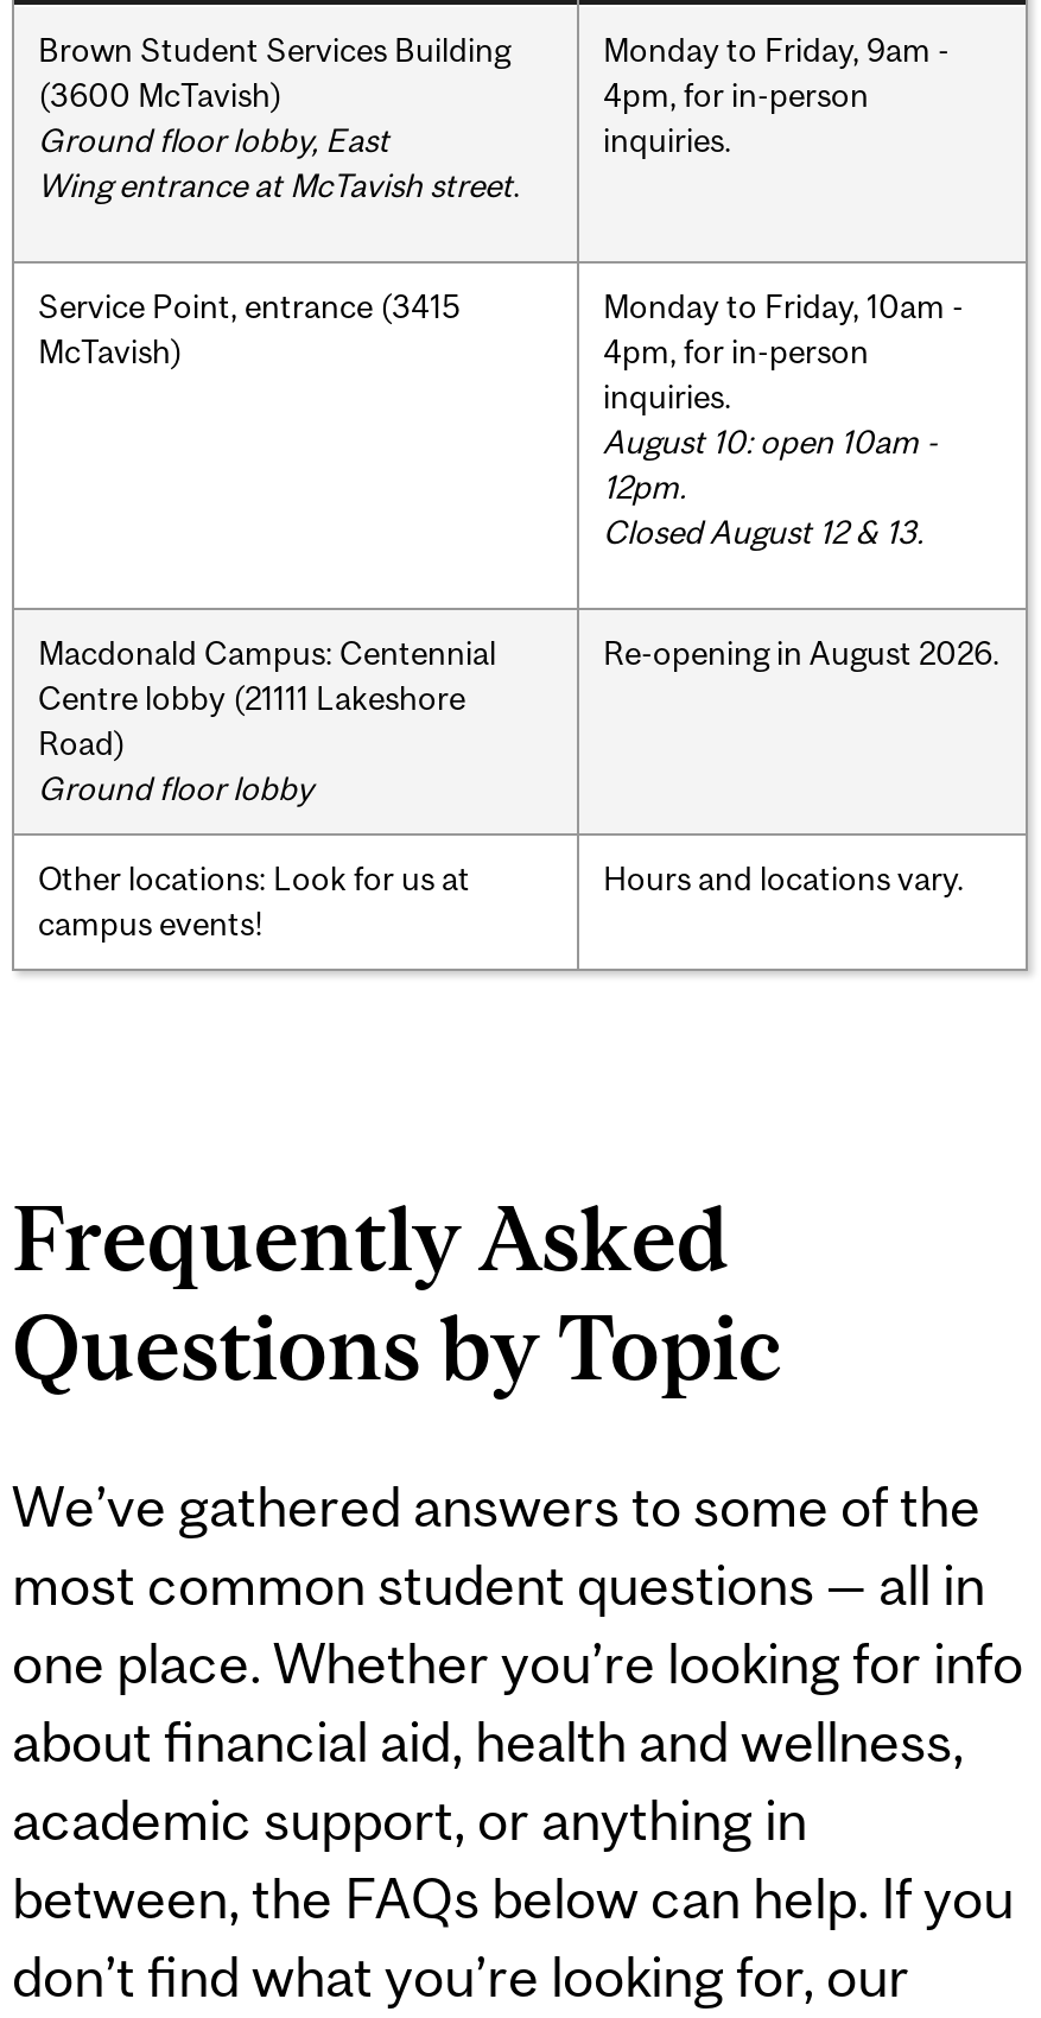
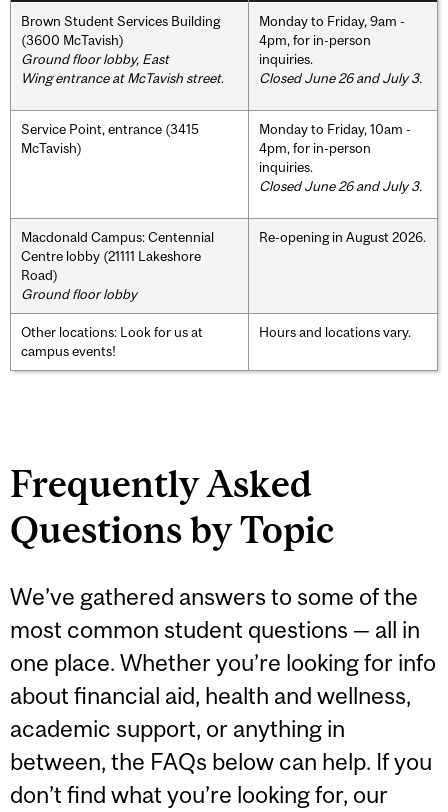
none -> [259,70,422,86] Closed June 26 and July 3.
[603,422,938,550] August 10: open 10am - | 12pm. | Closed August 12 & 13. -> [259,178,422,194] Closed June 26 and July 3.

